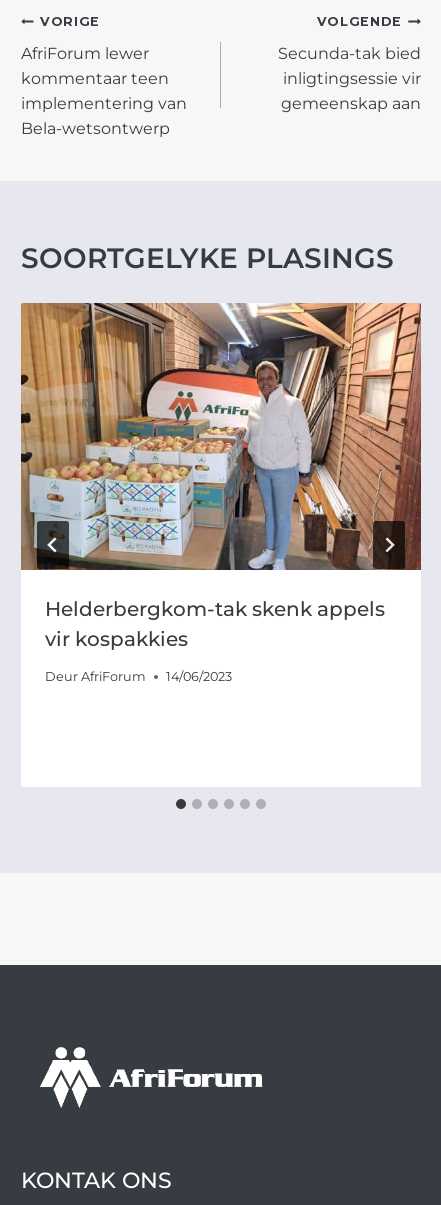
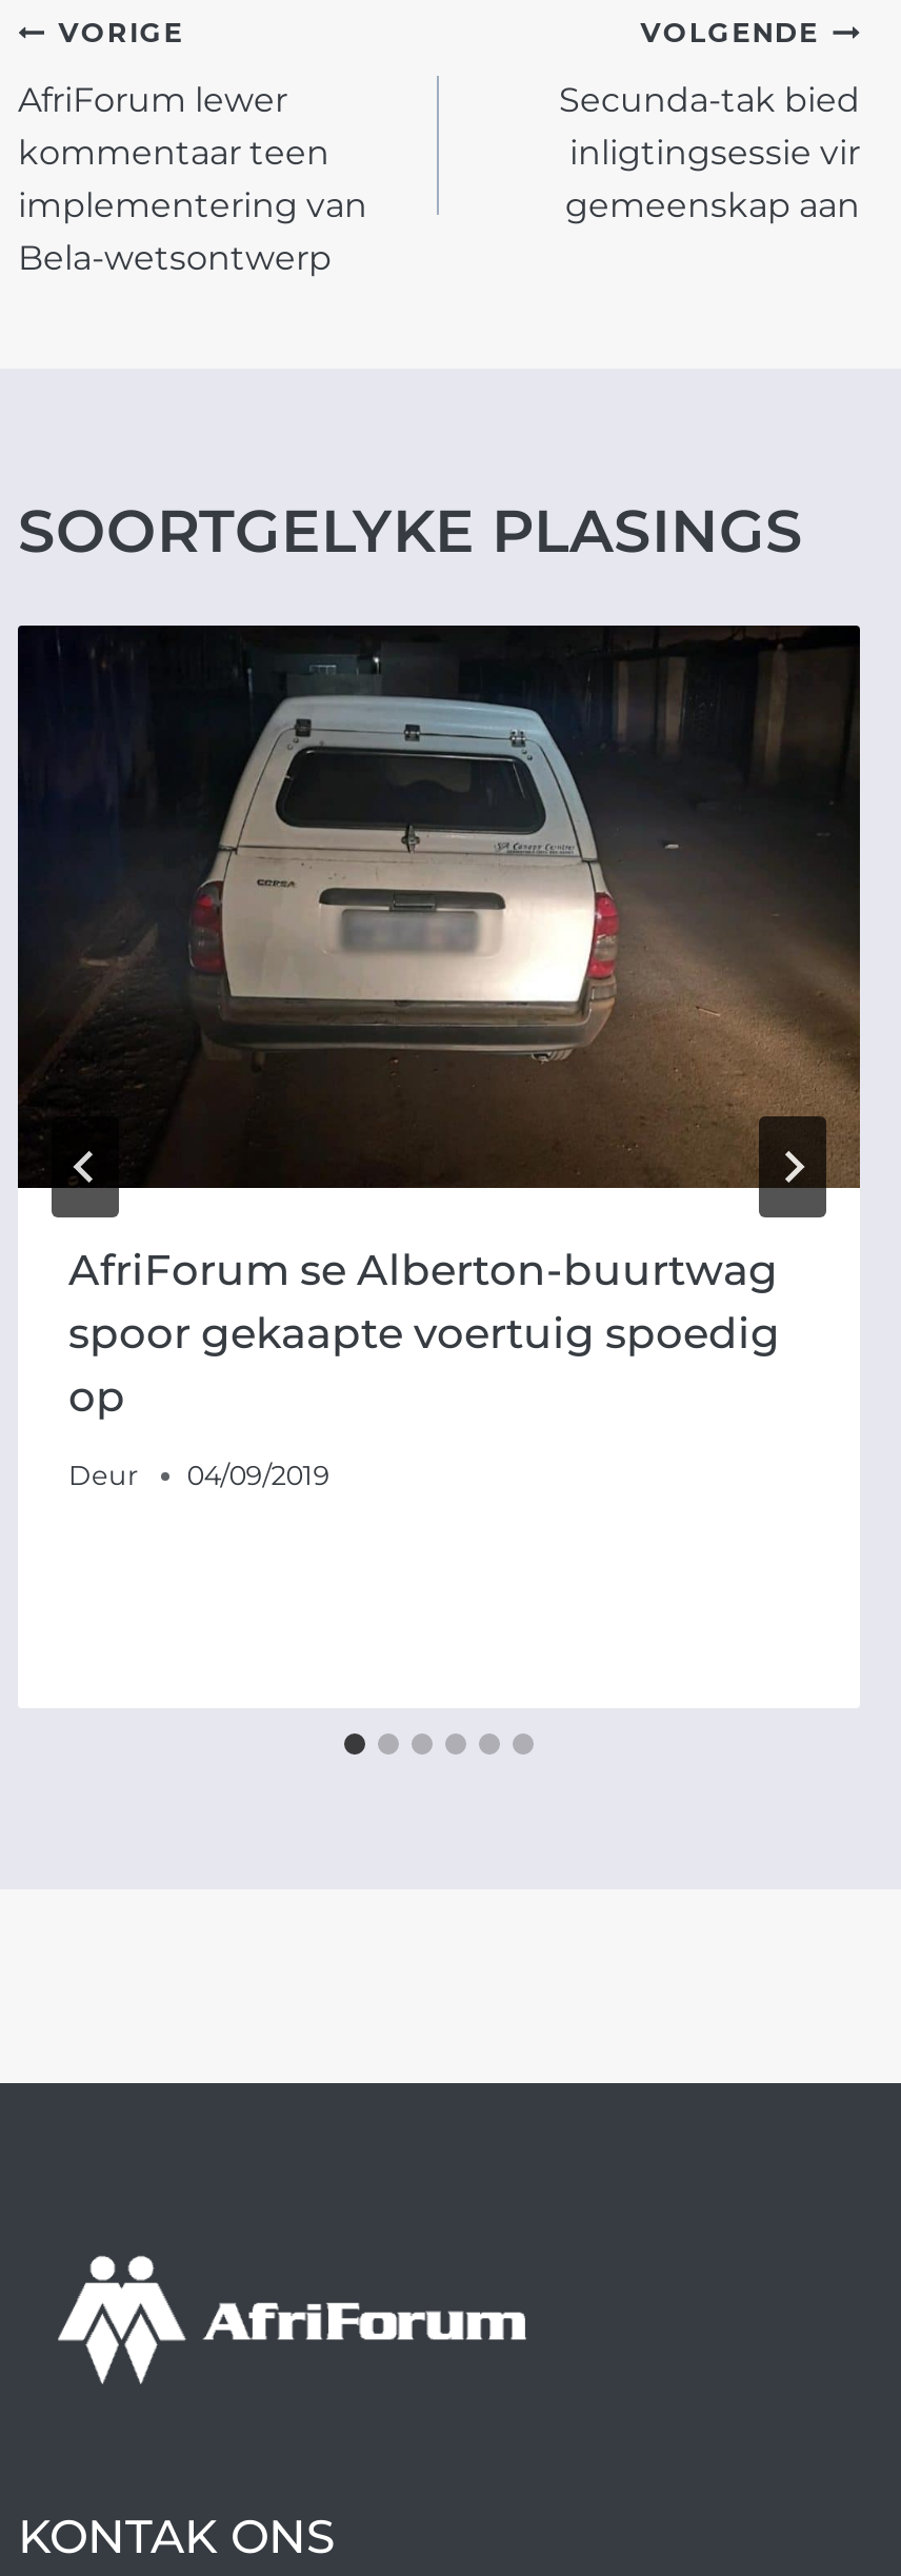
[20,302,422,651] [image] | Helderbergkom-tak skenk appels | vir kospakkies -> [16,623,862,1422] [image] | AfriForum se Alberton-buurtwag | spoor gekaapte voertuig spoedig | op
[45,669,232,684] Deur AfriForum | 14/06/2023 -> [68,1459,330,1491] Deur | 04/09/2019

